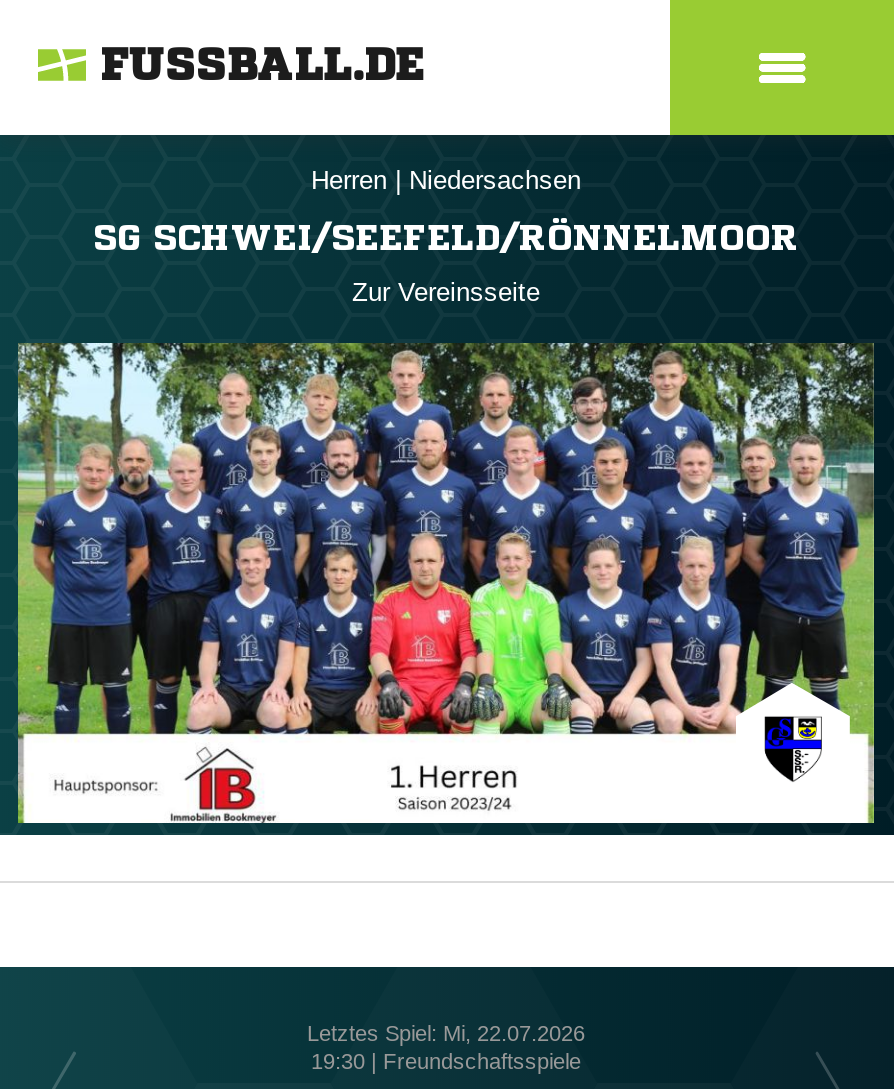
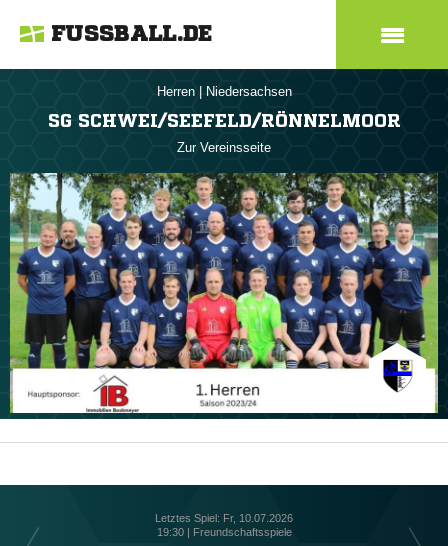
[307,1022,585,1046] Letztes Spiel: Mi, 22.07.2026 -> [155,512,293,524] Letztes Spiel: Fr, 10.07.2026

